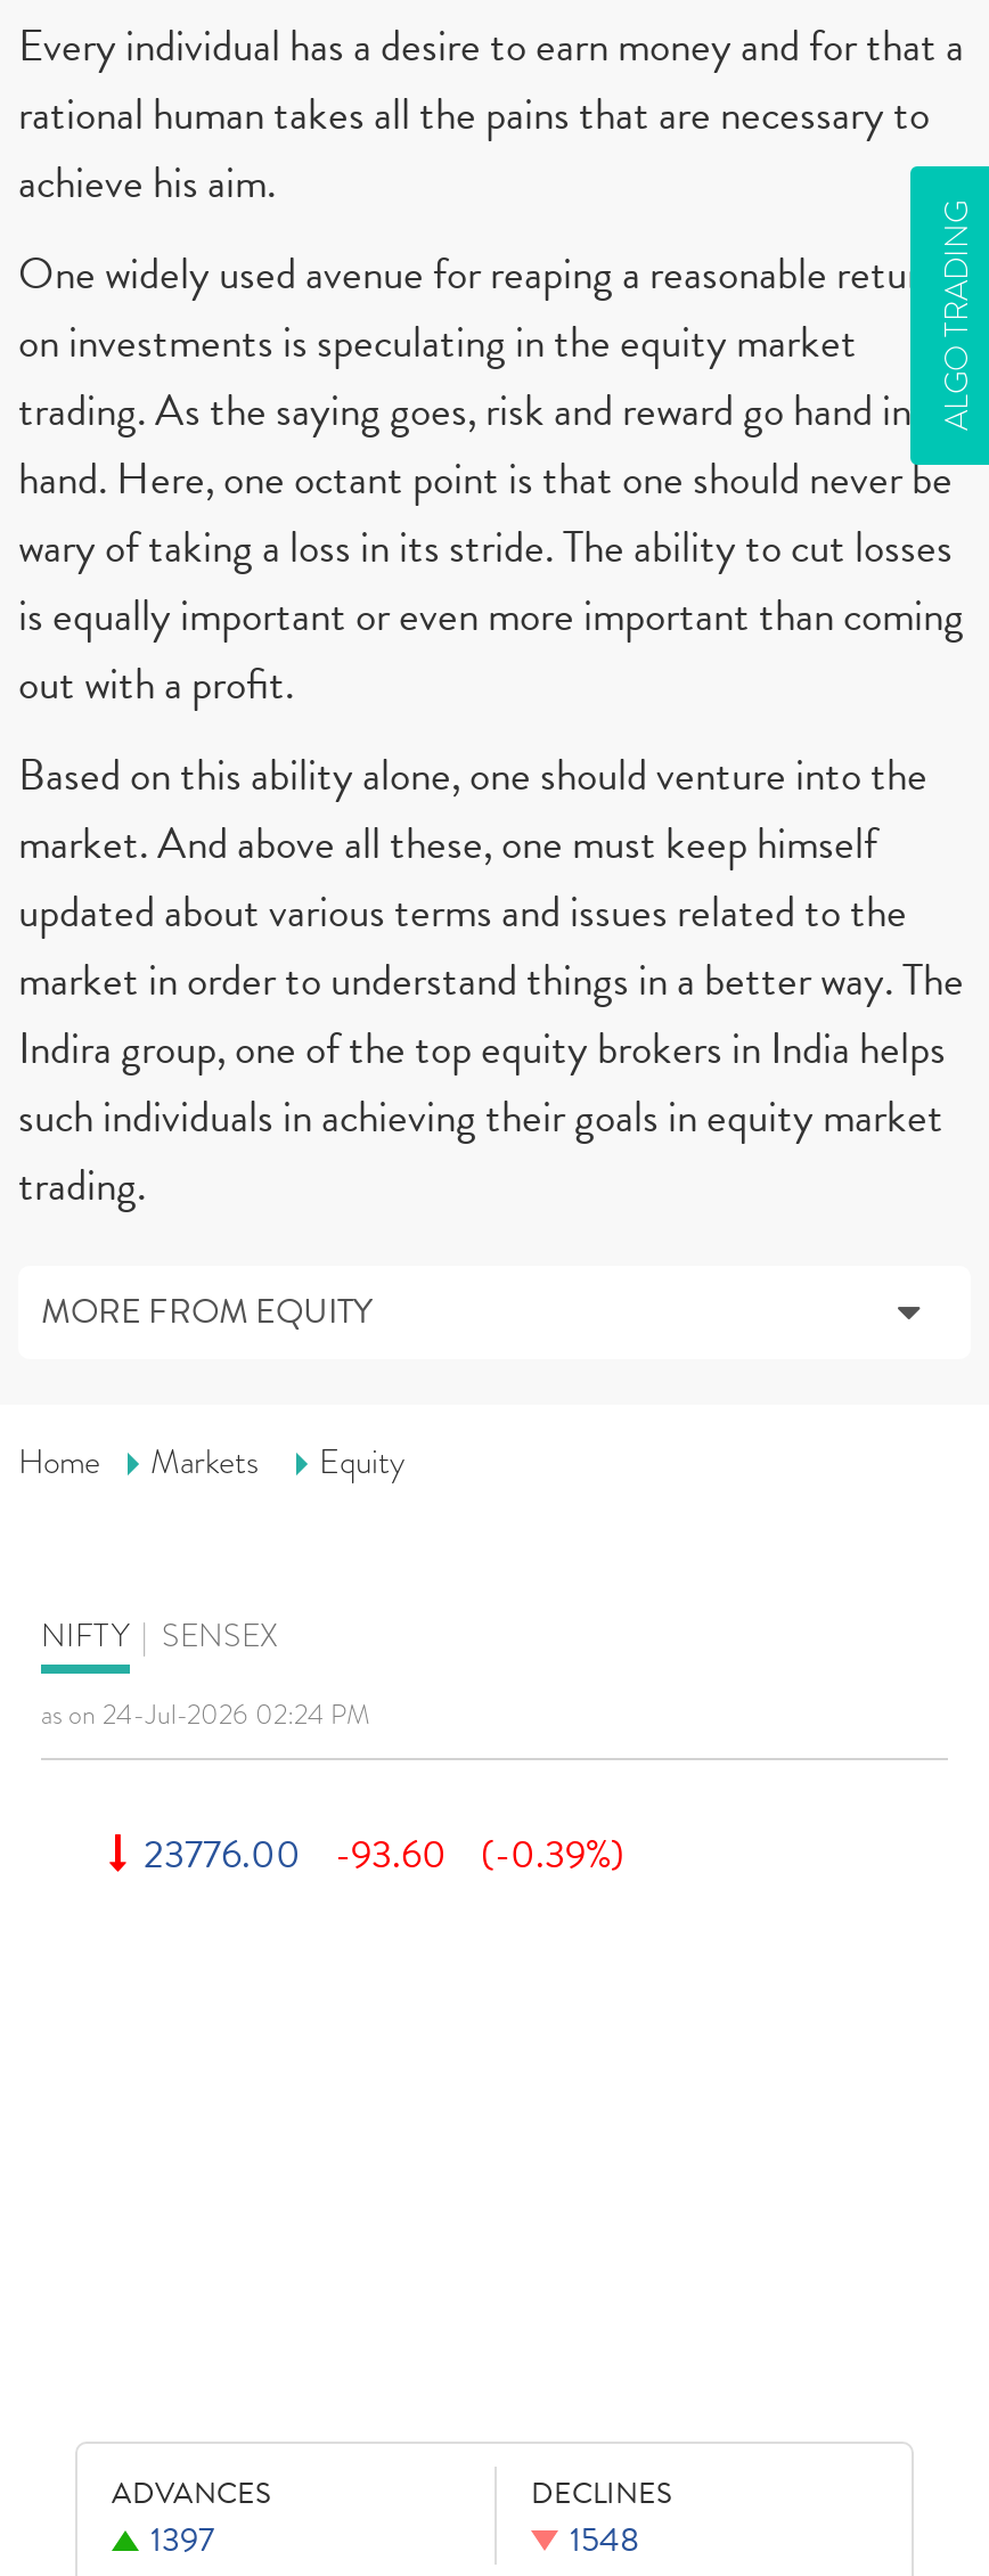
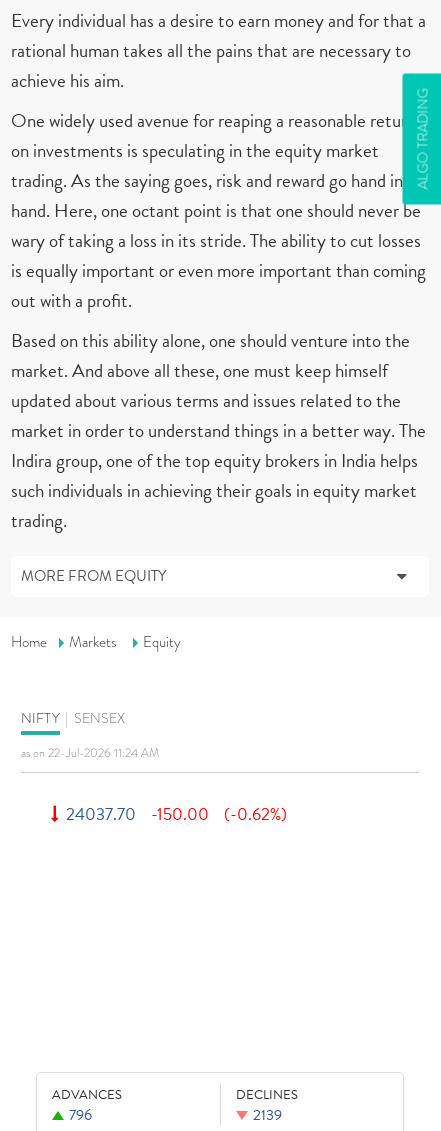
[41,1697,369,1734] as on 24-Jul-2026 02:24 PM -> [21,745,159,761] as on 22-Jul-2026 11:24 AM
[144,1827,624,1884] 23776.00 -93.60 (-0.39%) -> [66,802,287,827] 24037.70 -150.00 (-0.62%)
[150,2515,214,2566] 1397 -> [69,1104,92,1126] 796
[570,2515,640,2566] 1548 -> [253,1104,282,1126] 2139

